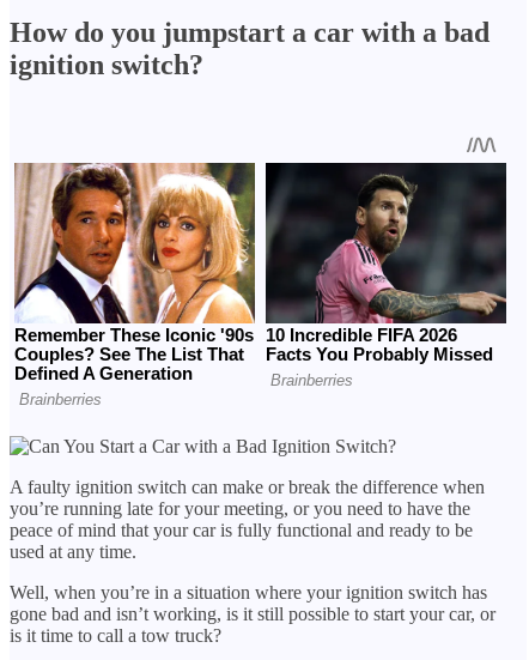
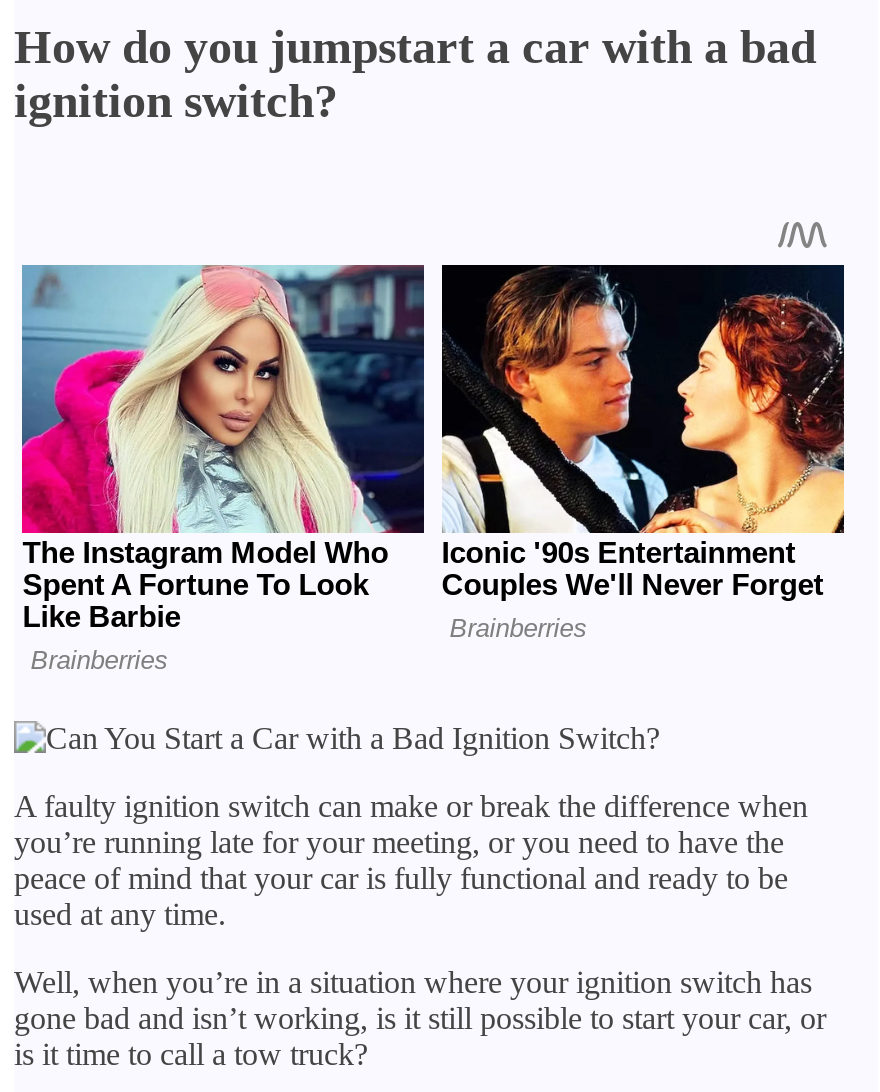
[13,162,256,381] [image] -> [20,265,426,629] [image]
[264,164,507,365] [image] -> [442,267,846,603] [image]

